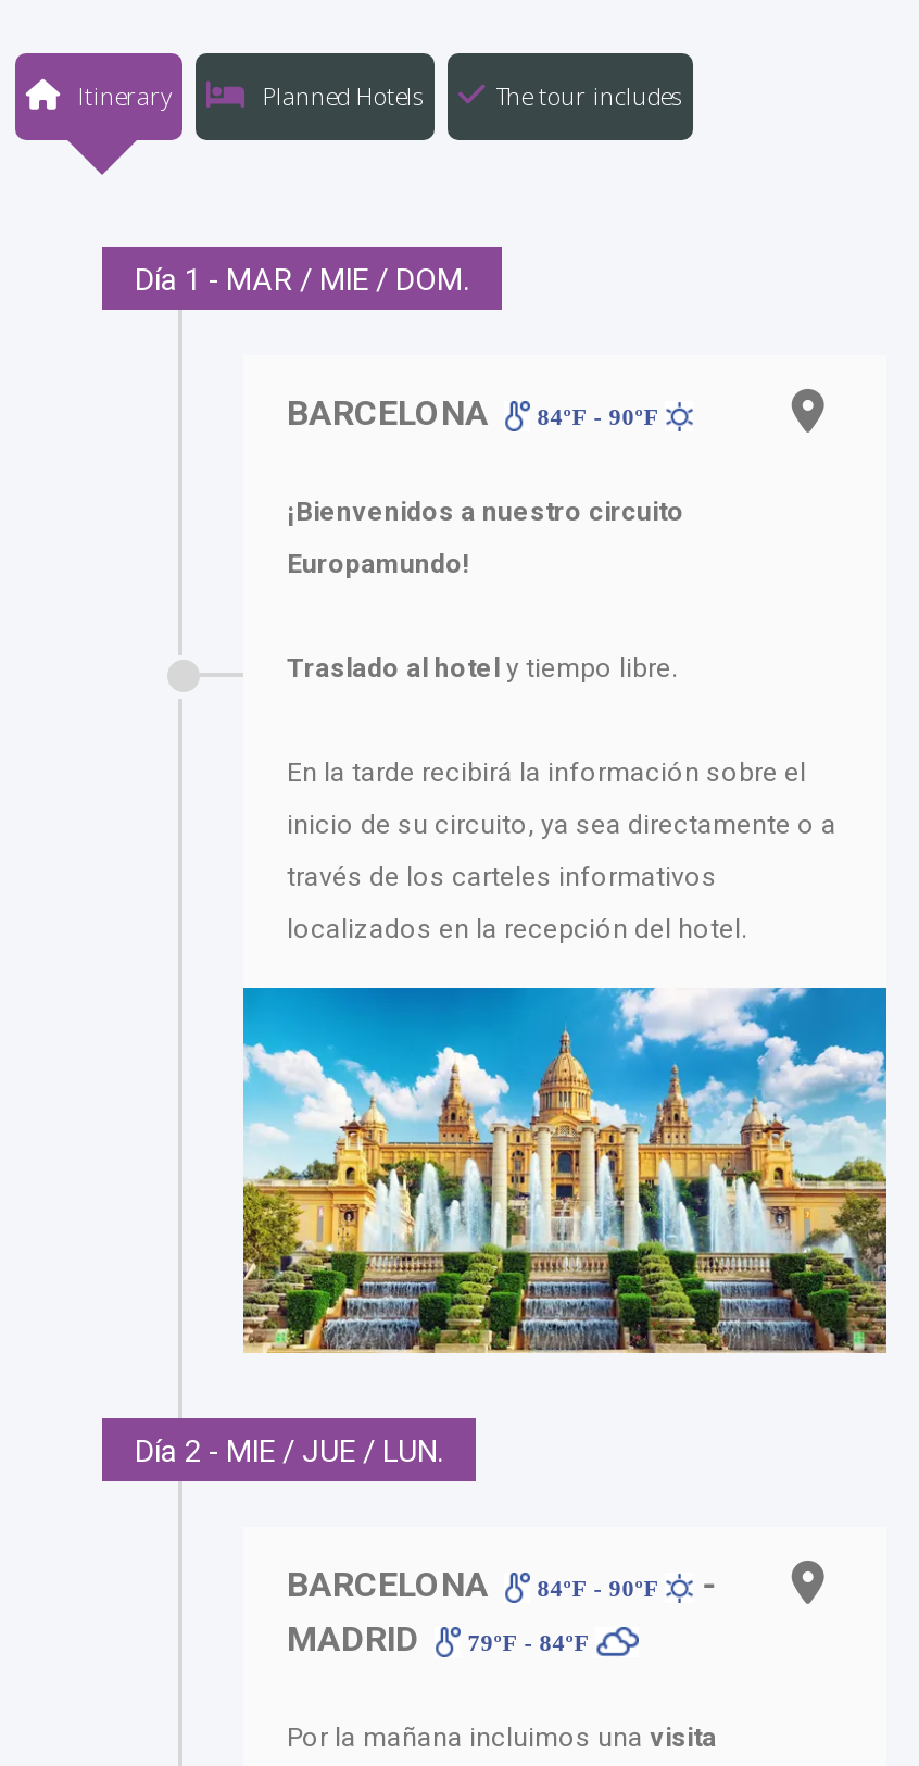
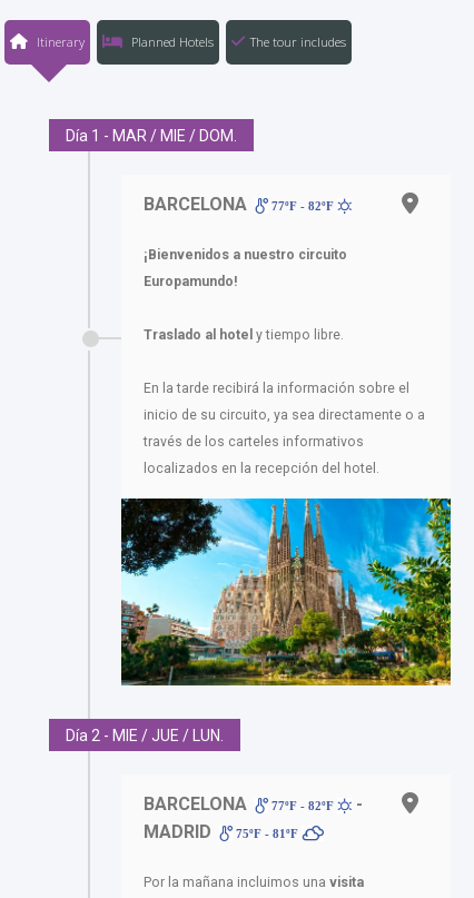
[287,392,665,433] BARCELONA 84ºF - 90ºF -> [144,194,337,215] BARCELONA 77ºF - 82ºF
[241,985,889,1354] [image] -> [120,497,452,687] [image]
[531,1575,665,1601] 84ºF - 90ºF -> [268,799,337,813] 77ºF - 82ºF
[287,1618,596,1659] MADRID 79ºF - 84ºF -> [144,822,302,843] MADRID 75ºF - 81ºF

